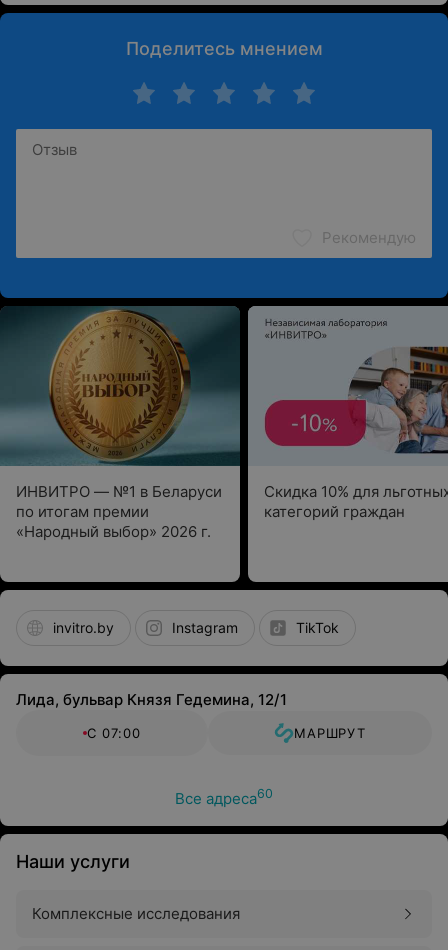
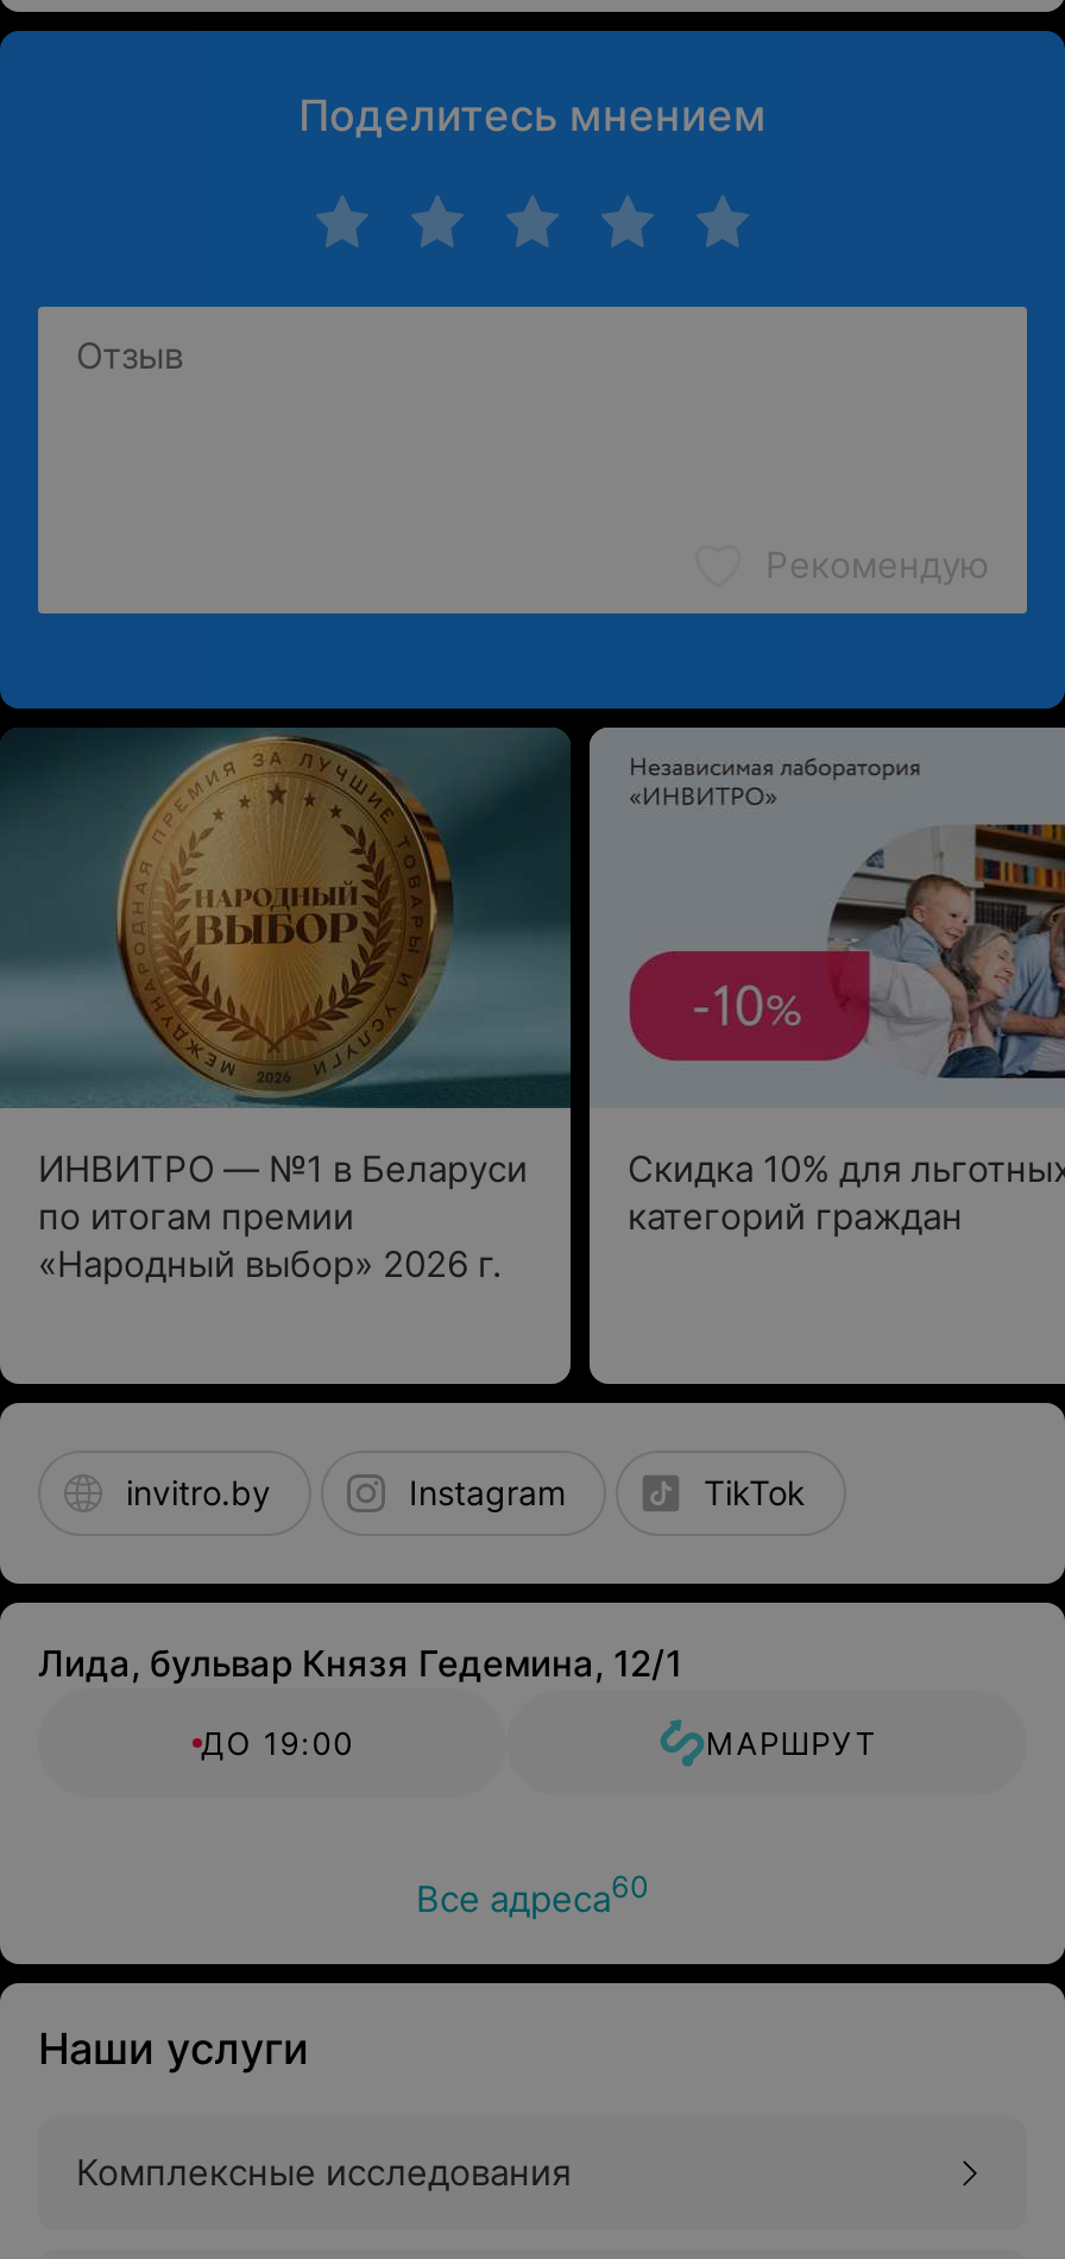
[87,725,141,741] С 07:00 -> [201,1724,354,1762] ДО 19:00

